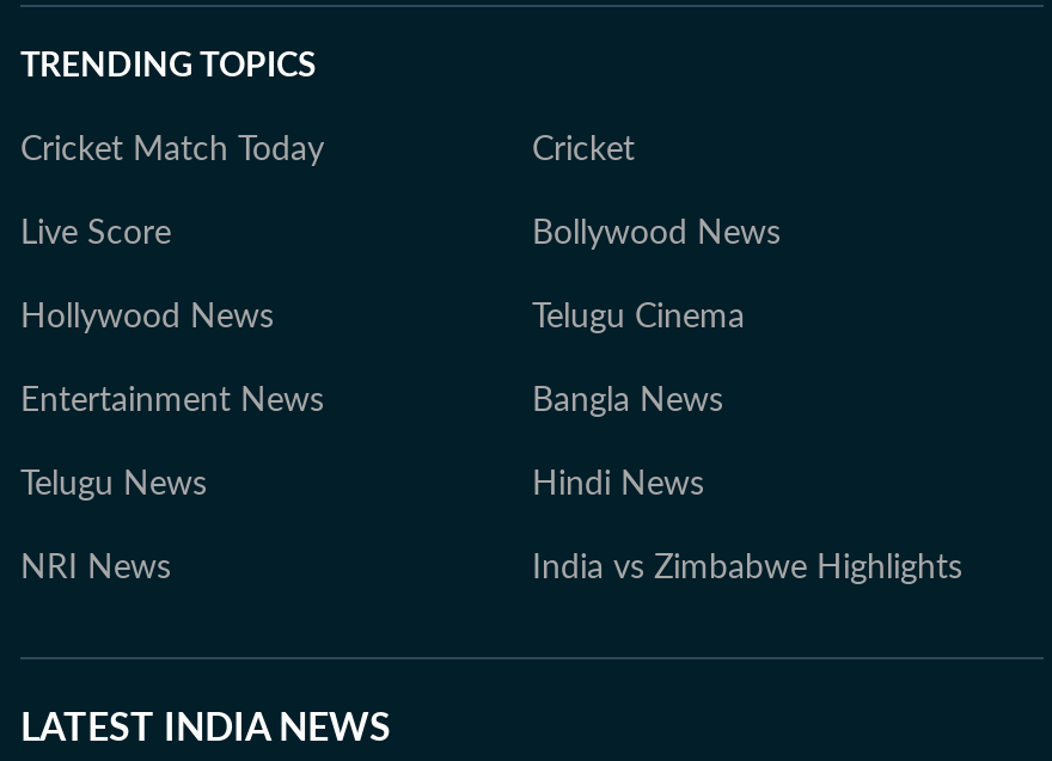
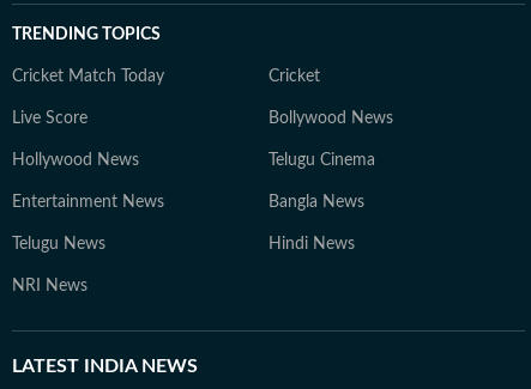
[532,552,962,585] India vs Zimbabwe Highlights -> none

